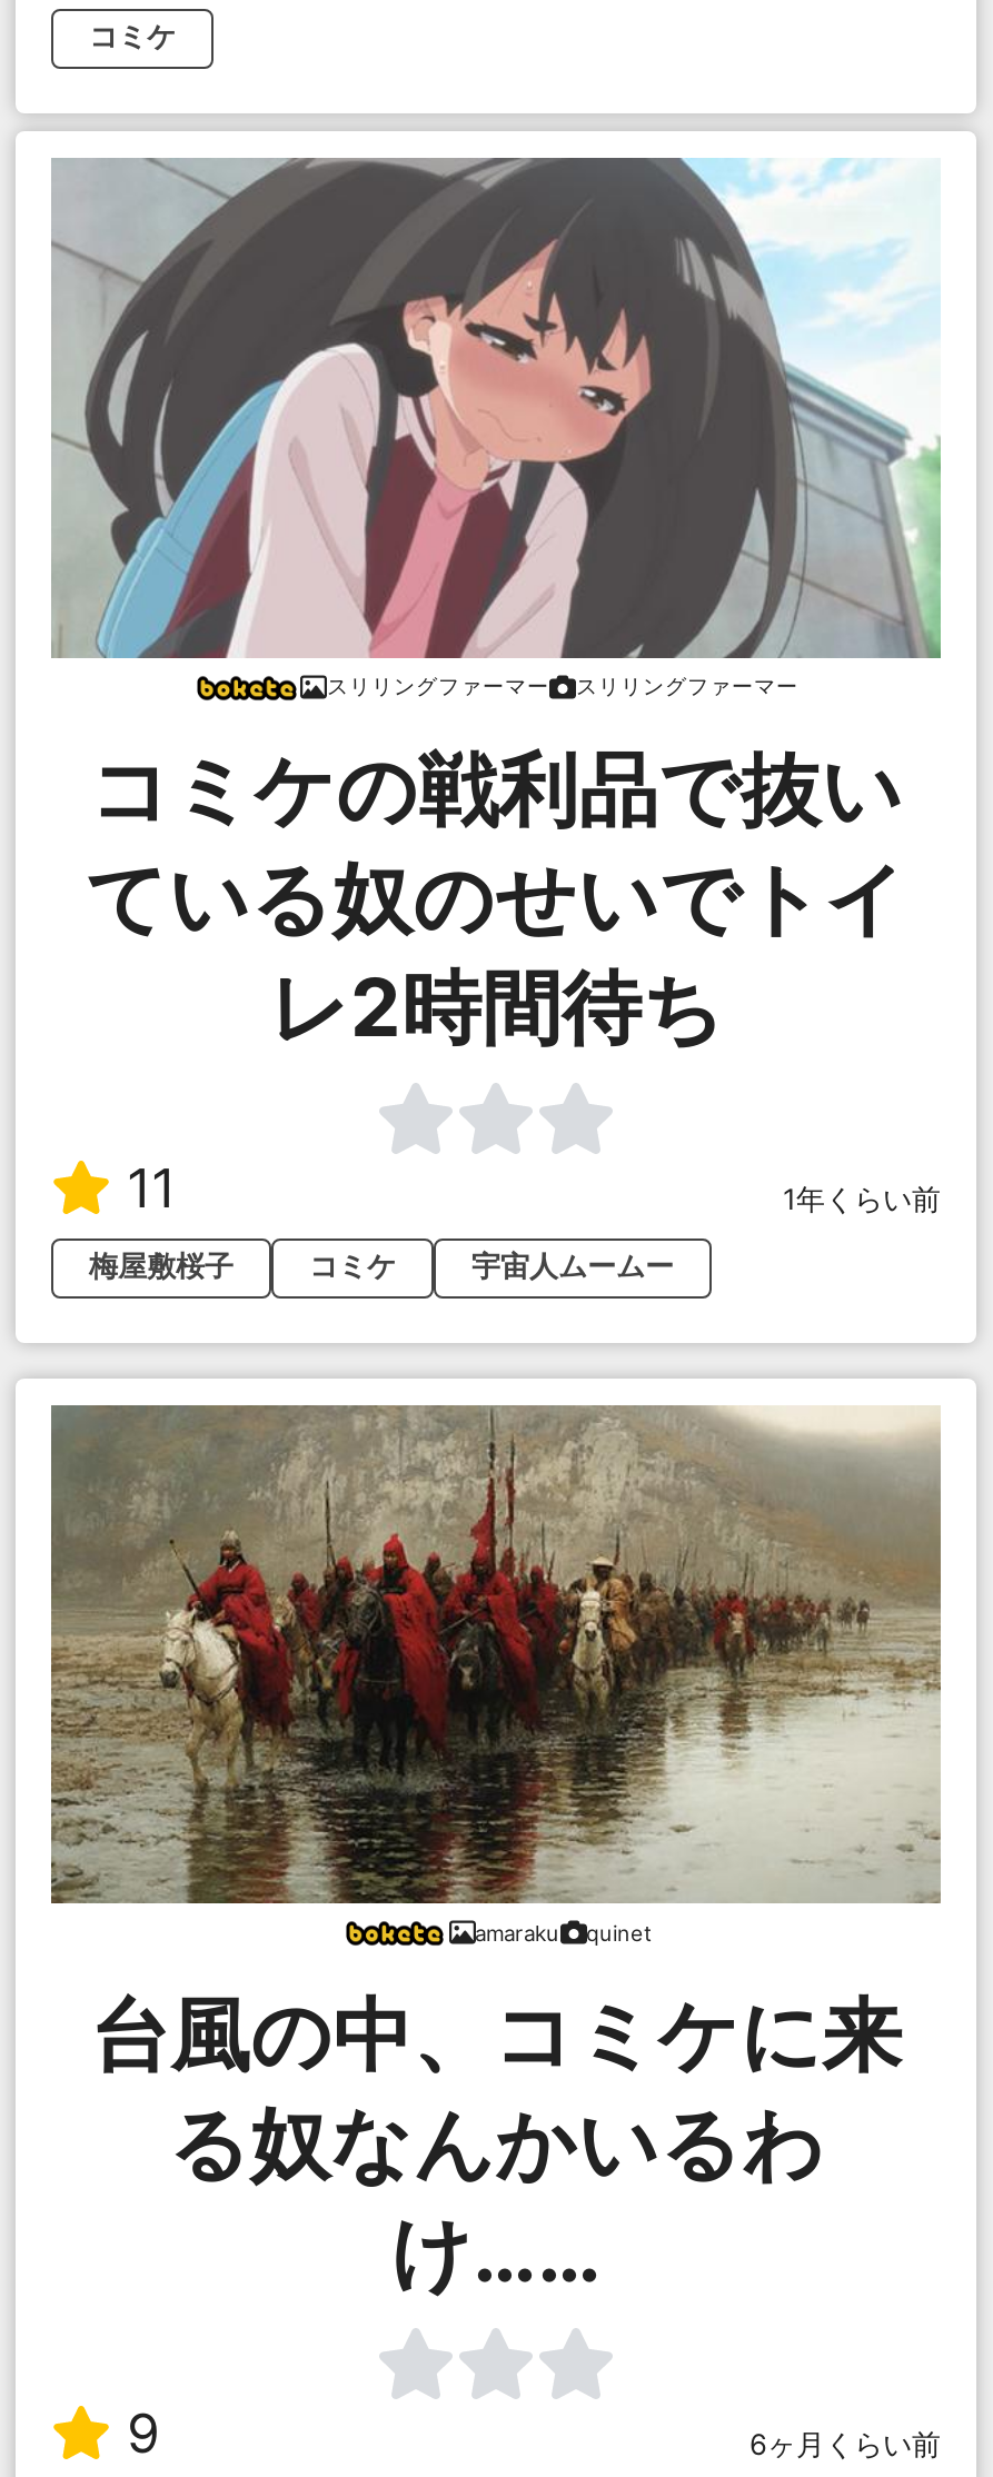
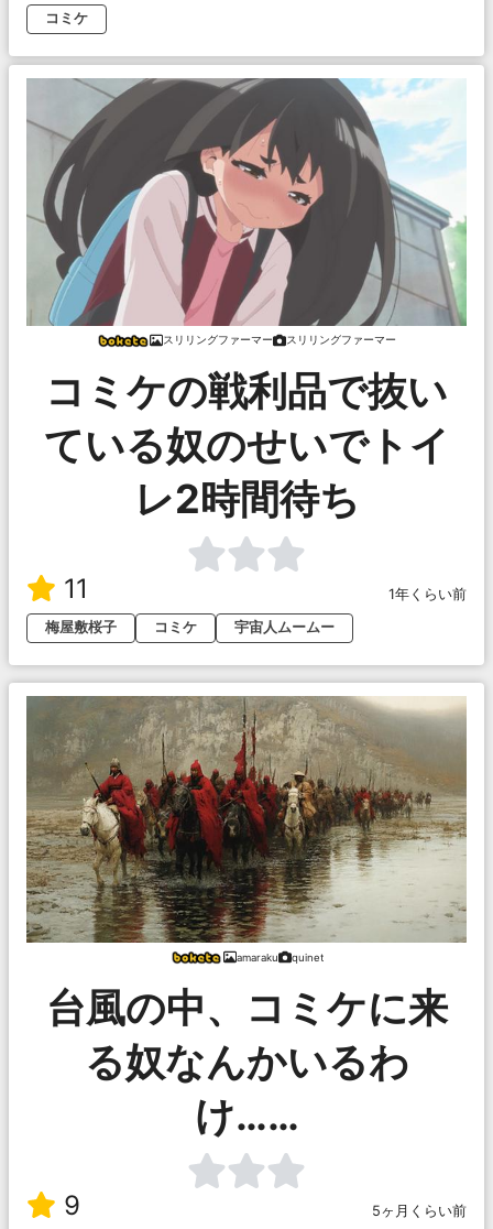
[749,2427,941,2461] 6ヶ月くらい前 -> [372,1202,467,1219] 5ヶ月くらい前

